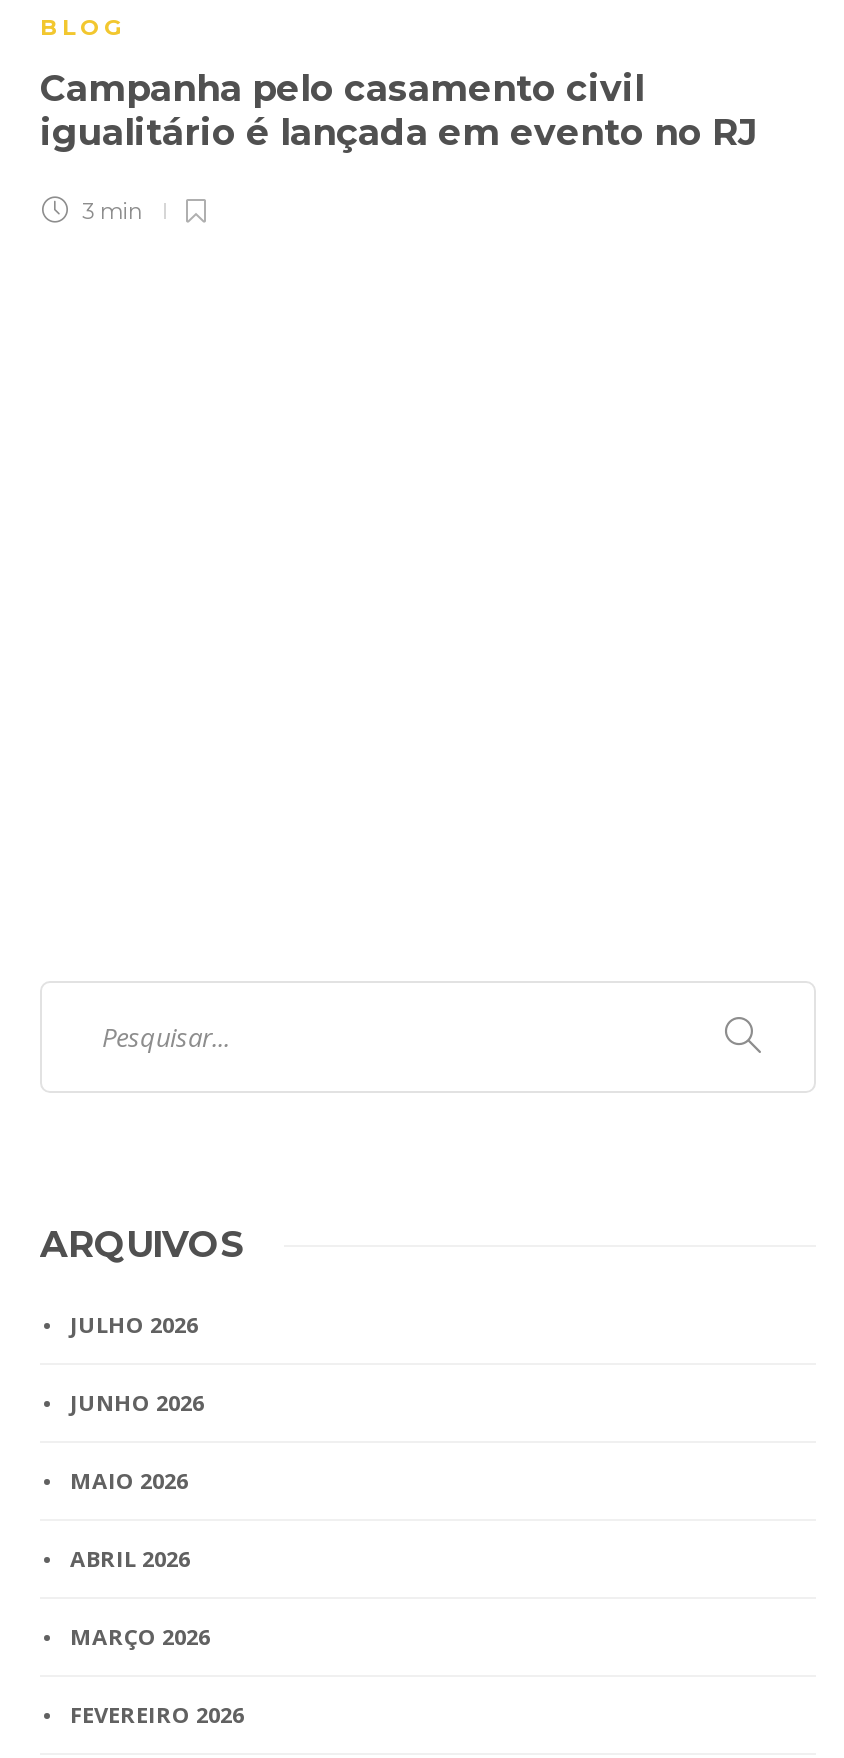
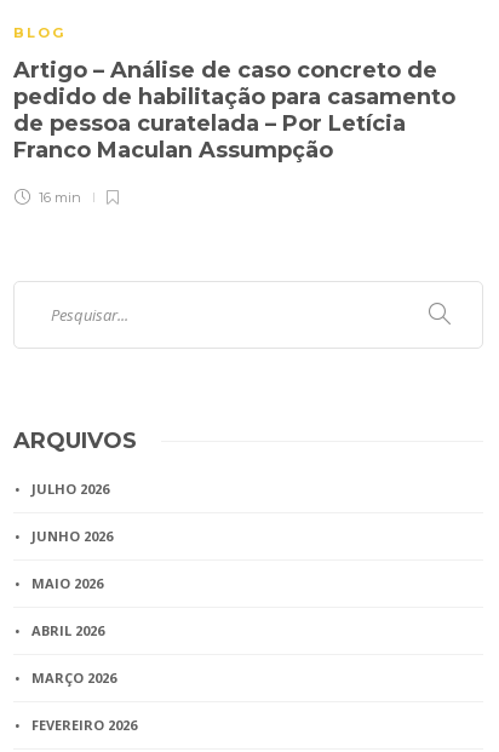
[40,68,768,156] Campanha pelo casamento civil | igualitário é lançada em evento no RJ -> [13,57,455,163] Artigo – Análise de caso concreto de | pedido de habilitação para casamento | de pessoa curatelada – Por Letícia | Franco Maculan Assumpção
[76,198,144,226] 3 min -> [35,189,81,206] 16 min

